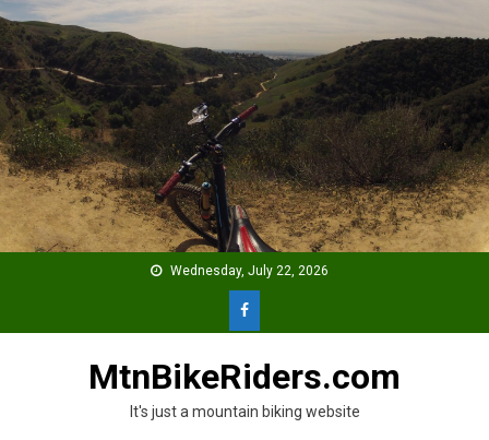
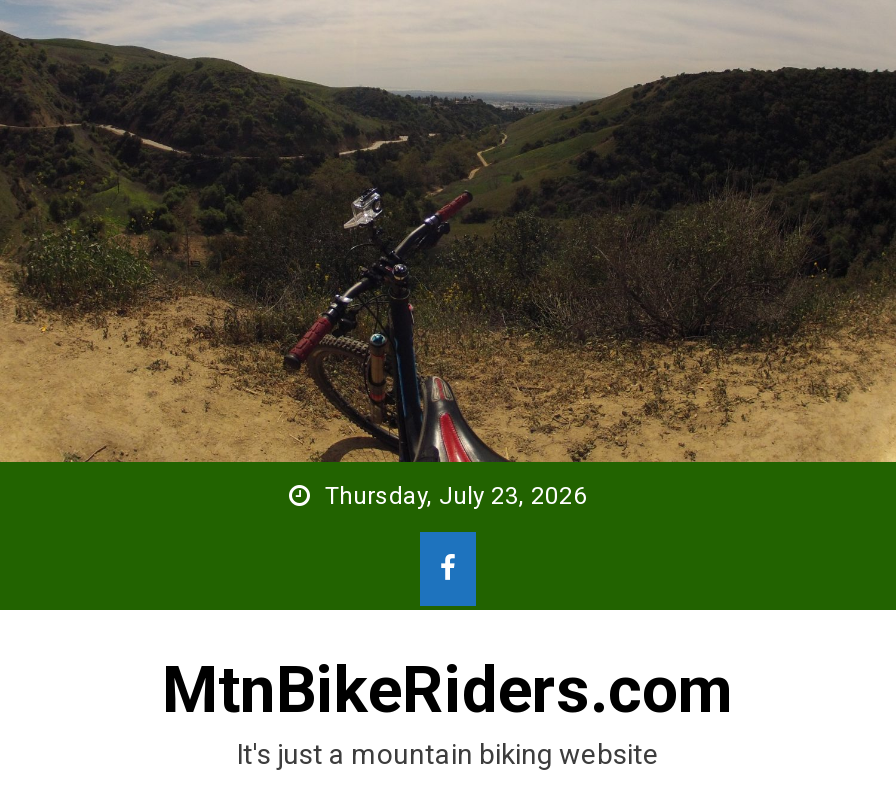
[170,263,328,278] Wednesday, July 22, 2026 -> [325,481,587,509] Thursday, July 23, 2026

